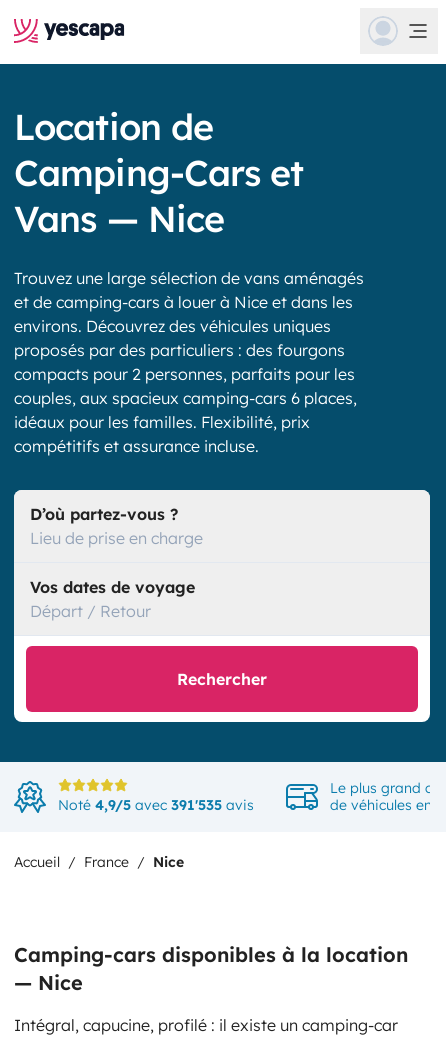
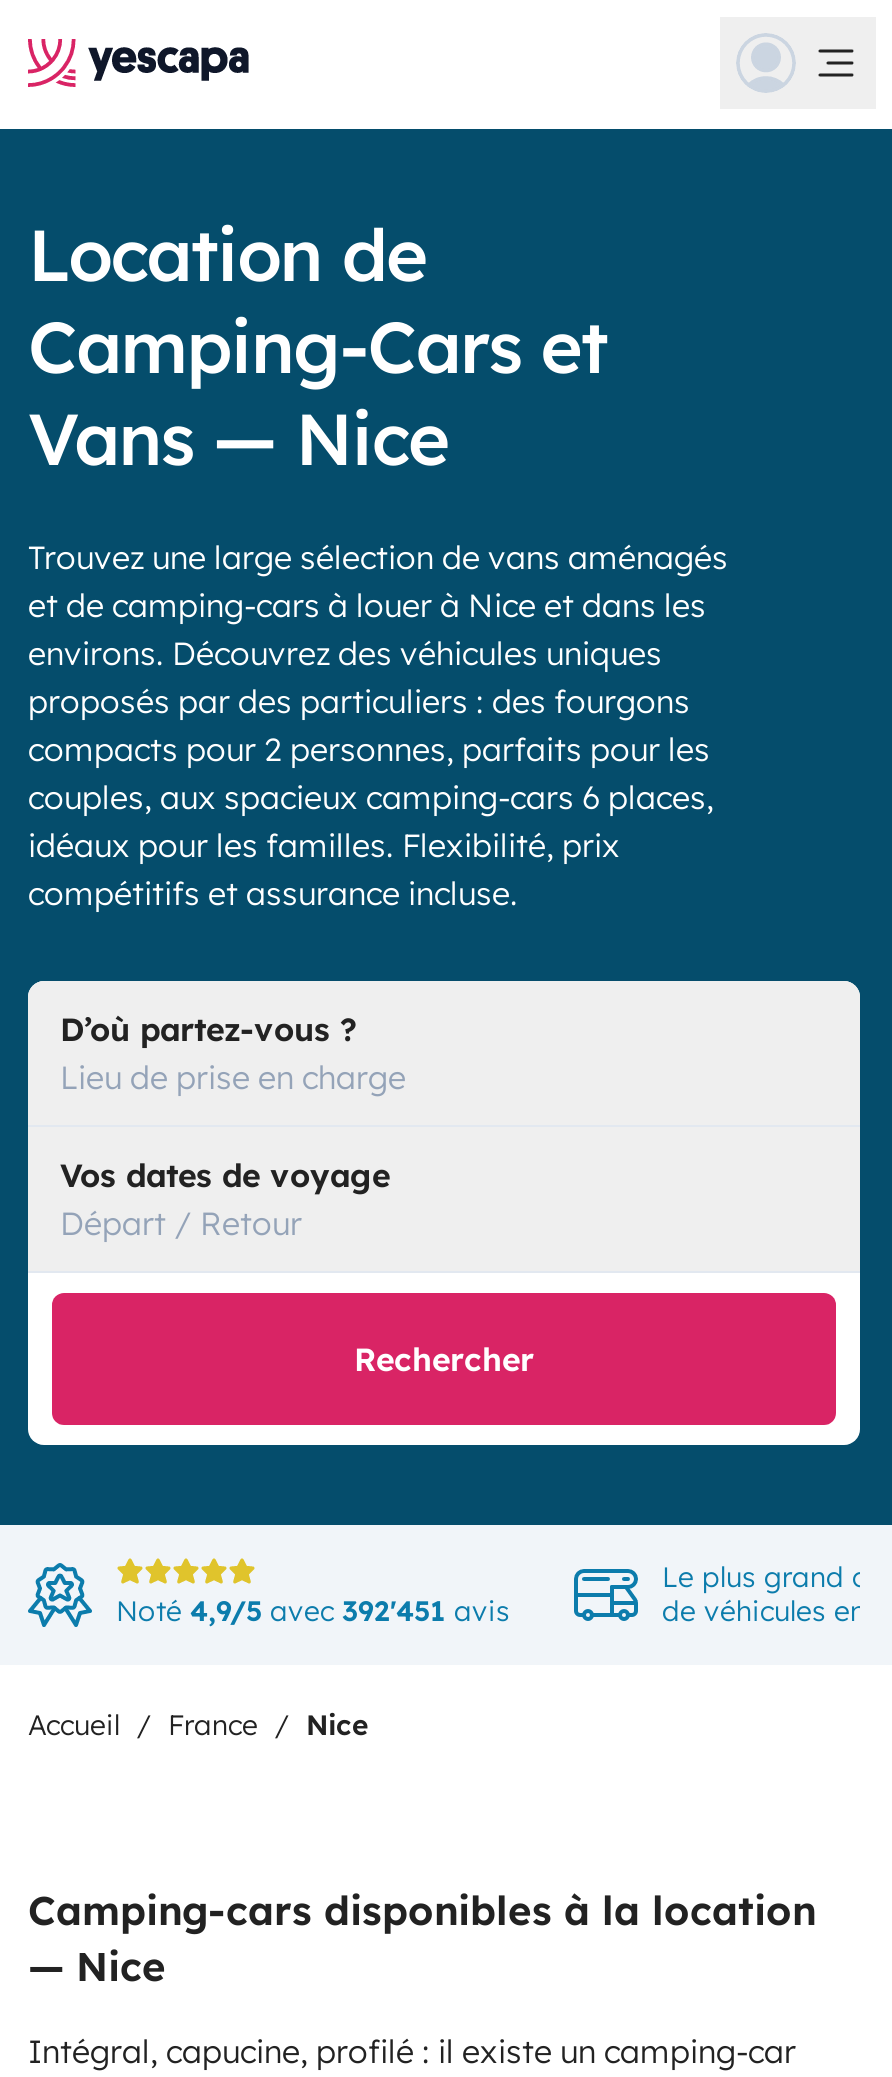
[58,796,254,814] Noté 4,9/5 avec 391'535 avis -> [116,1593,510,1629] Noté 4,9/5 avec 392'451 avis

